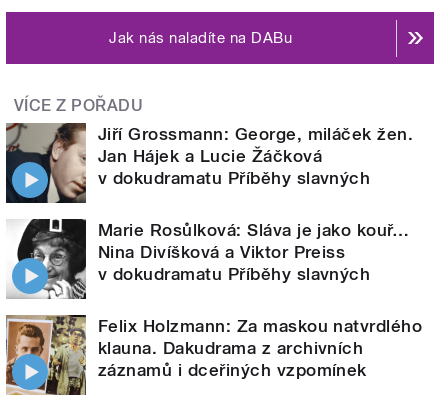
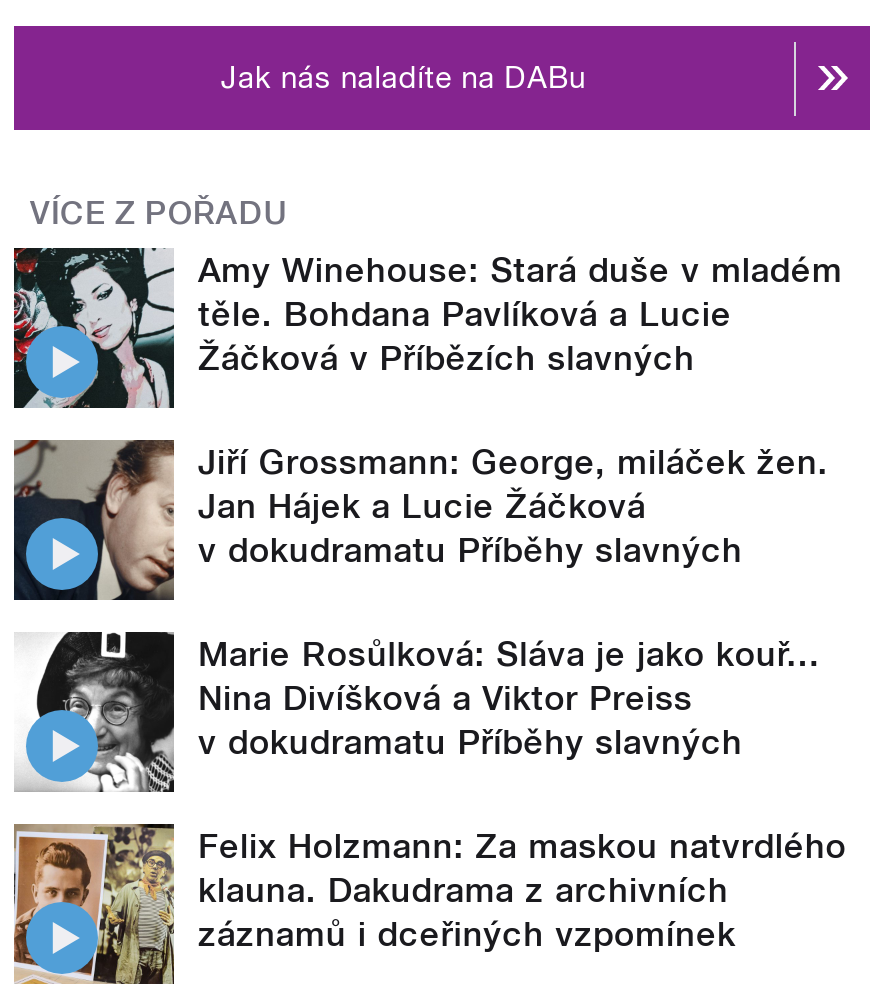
none -> [12,248,843,410] [image] | Amy Winehouse: Stará duše v mladém | těle. Bohdana Pavlíková a Lucie | Žáčková v Příbězích slavných

